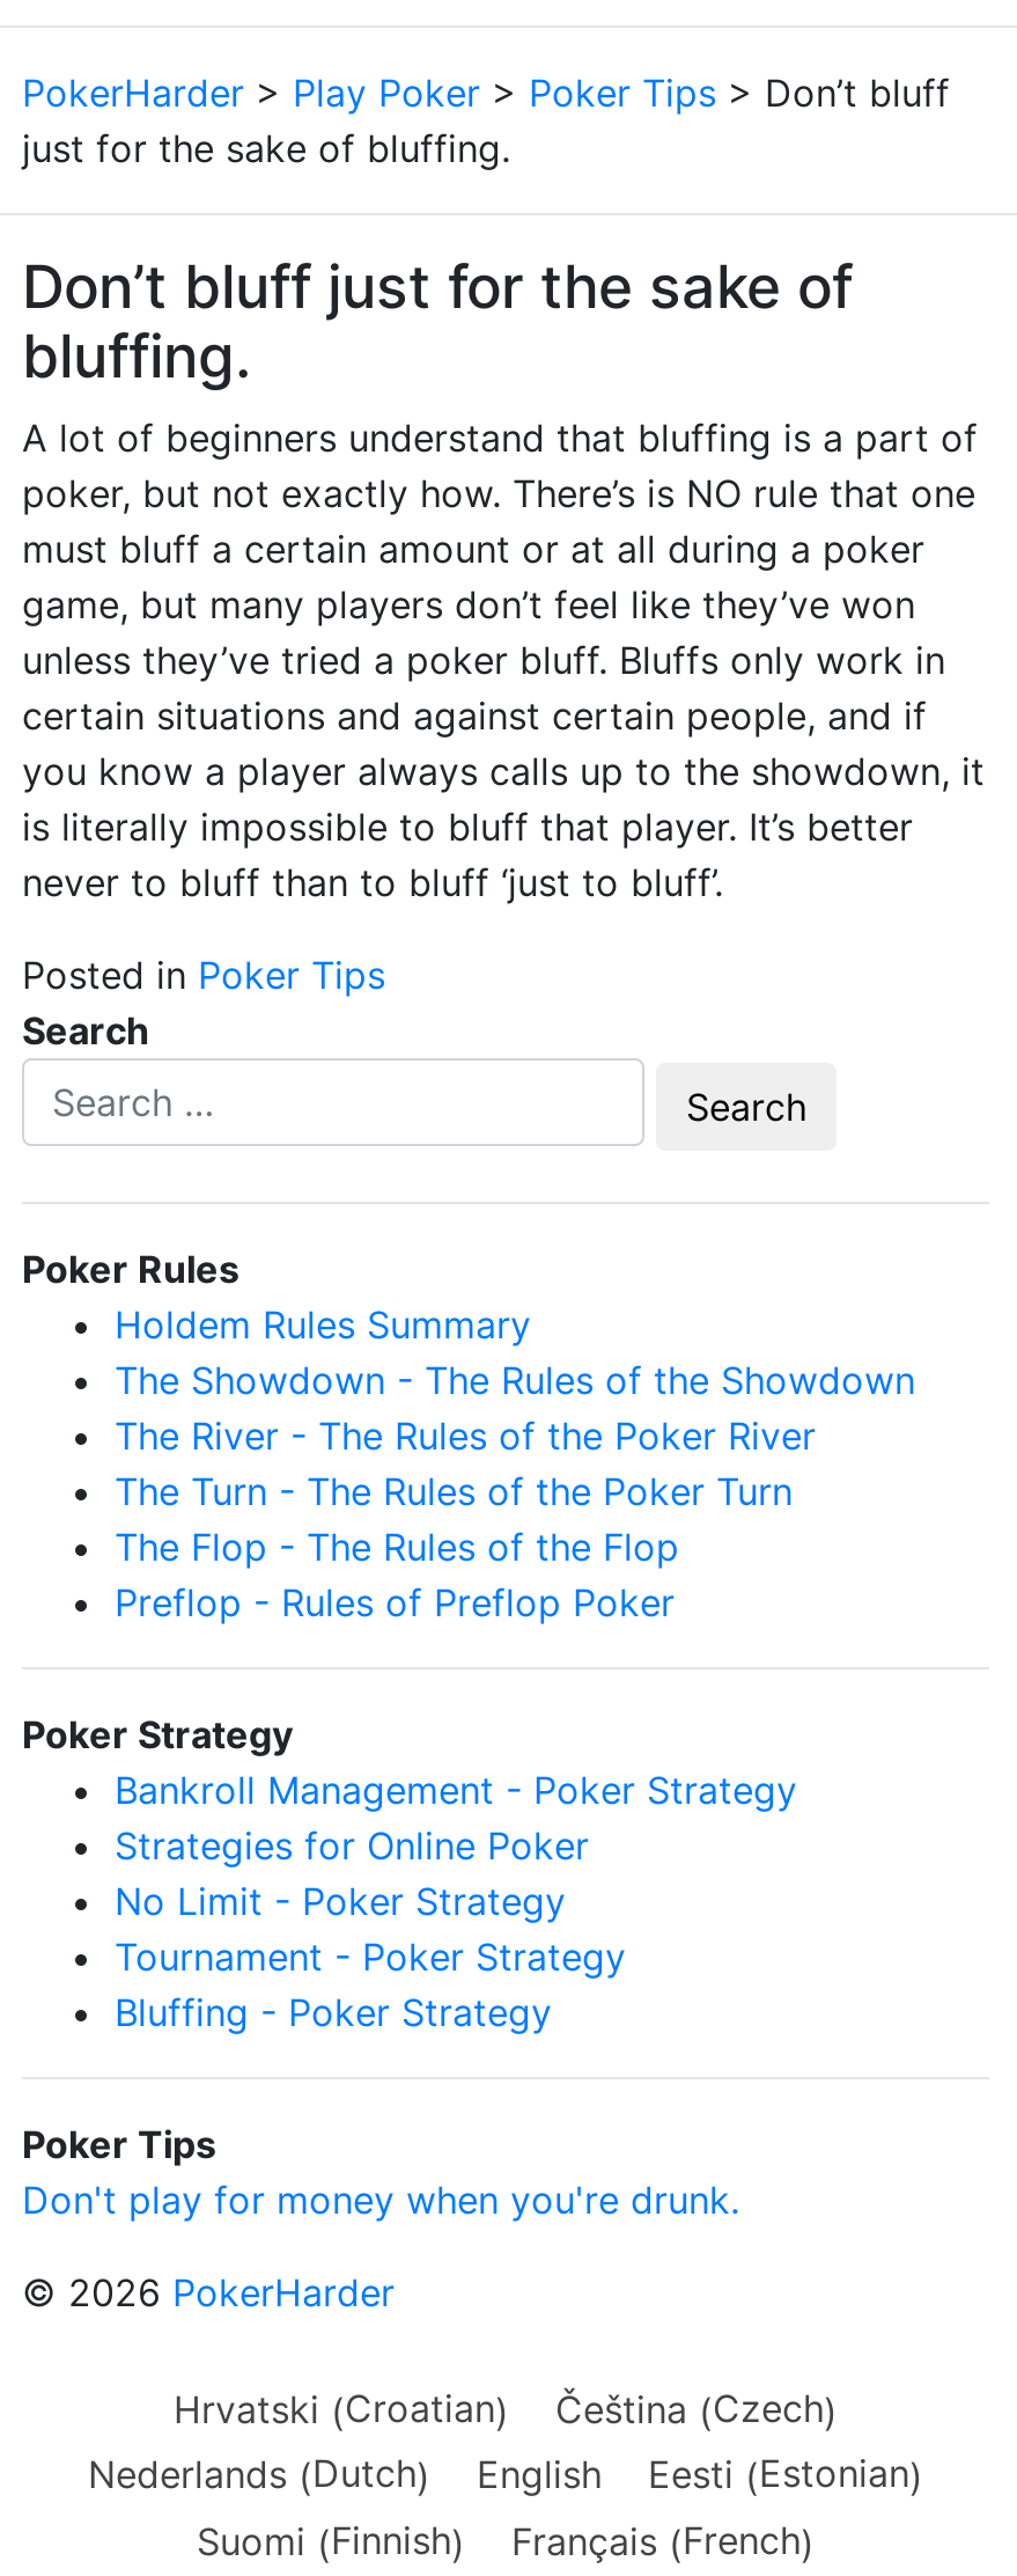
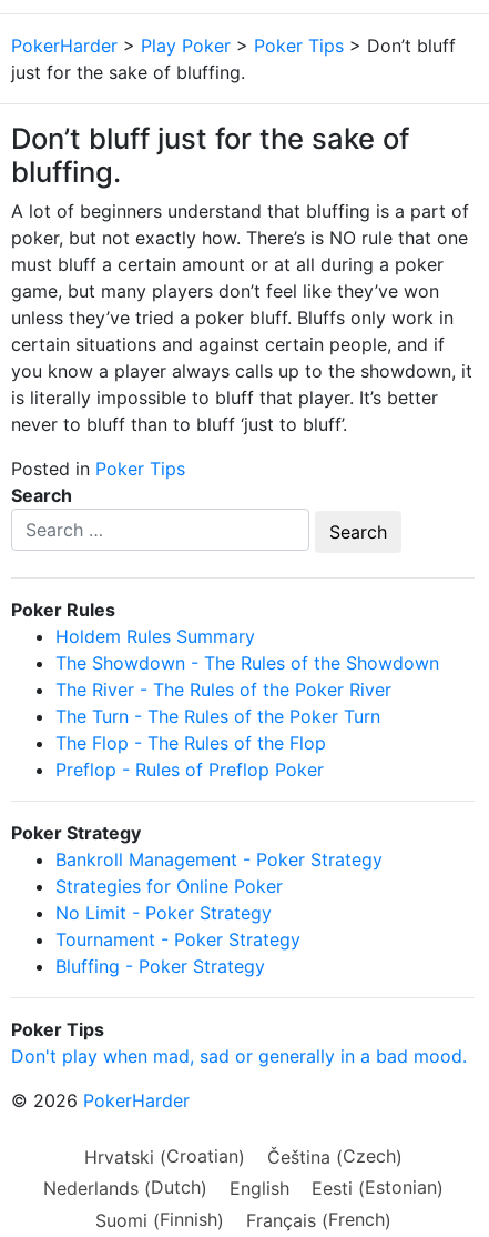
[22,2177,739,2223] Don't play for money when you're drunk. -> [11,1045,467,1067] Don't play when mad, sad or generally in a bad mood.

